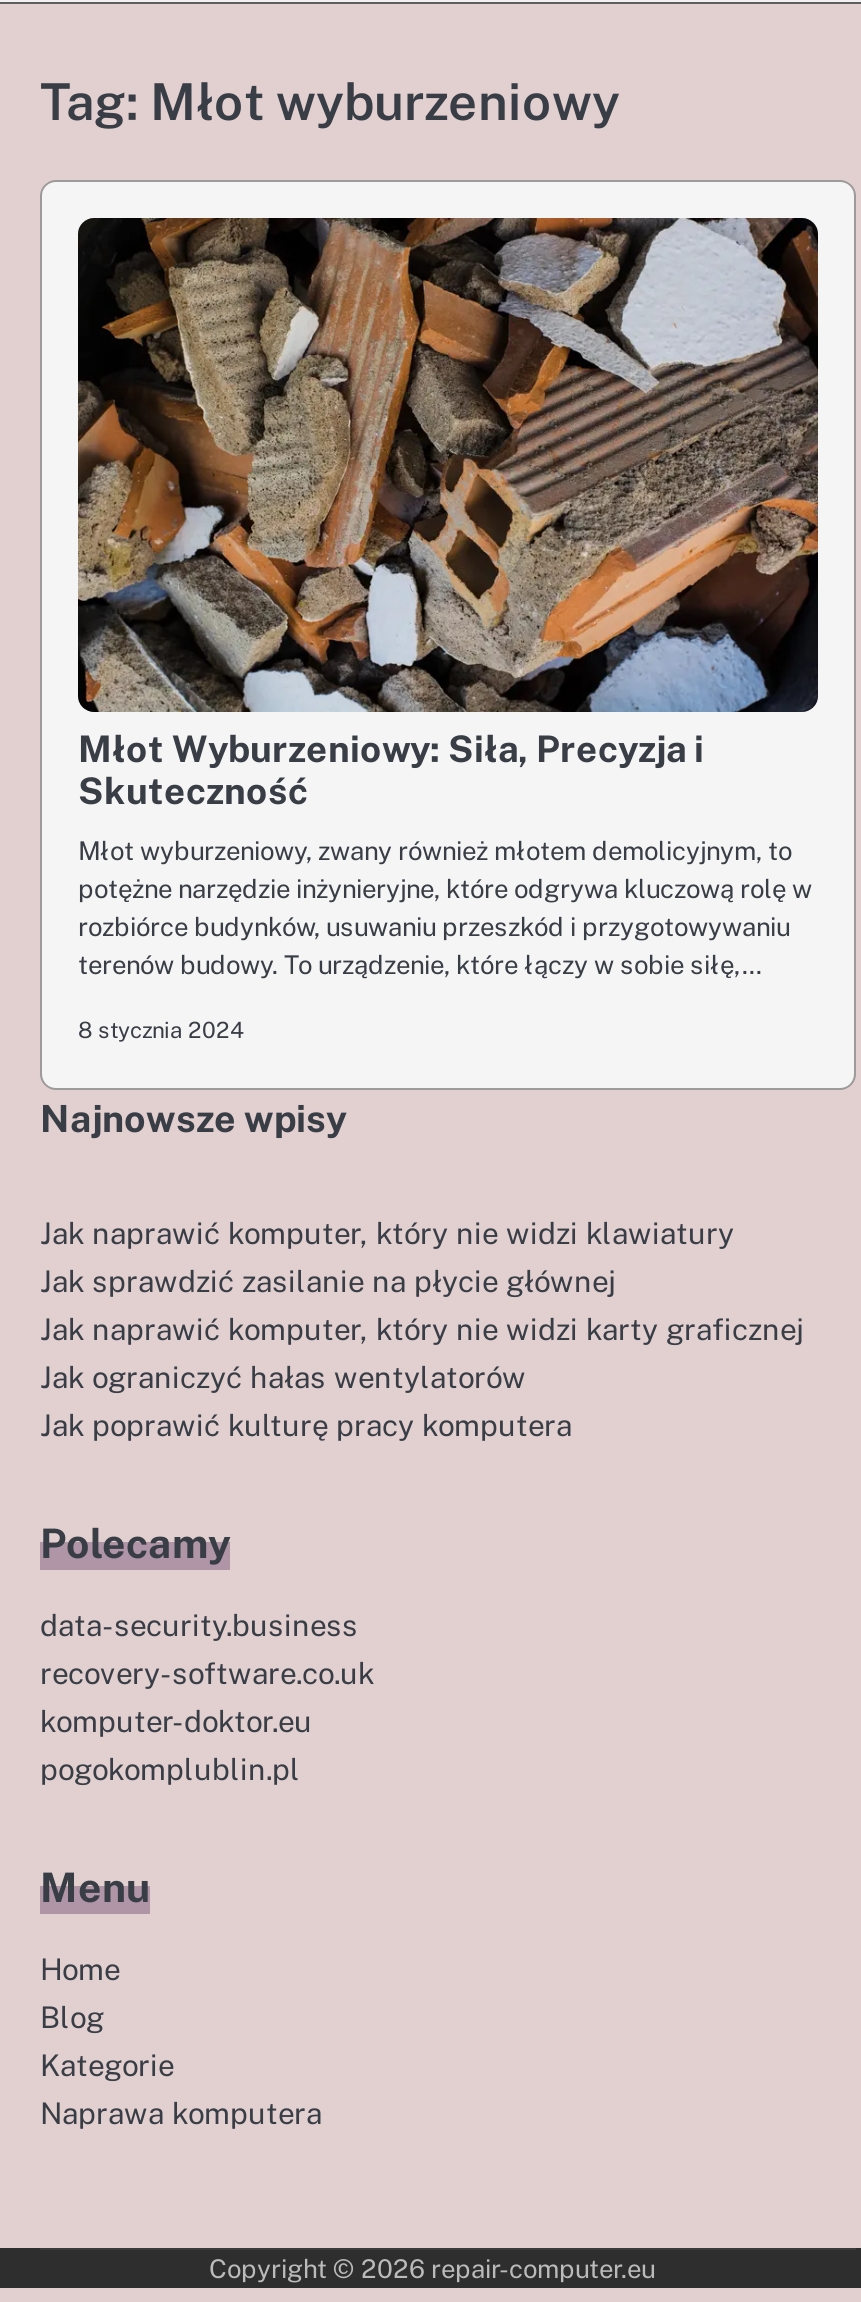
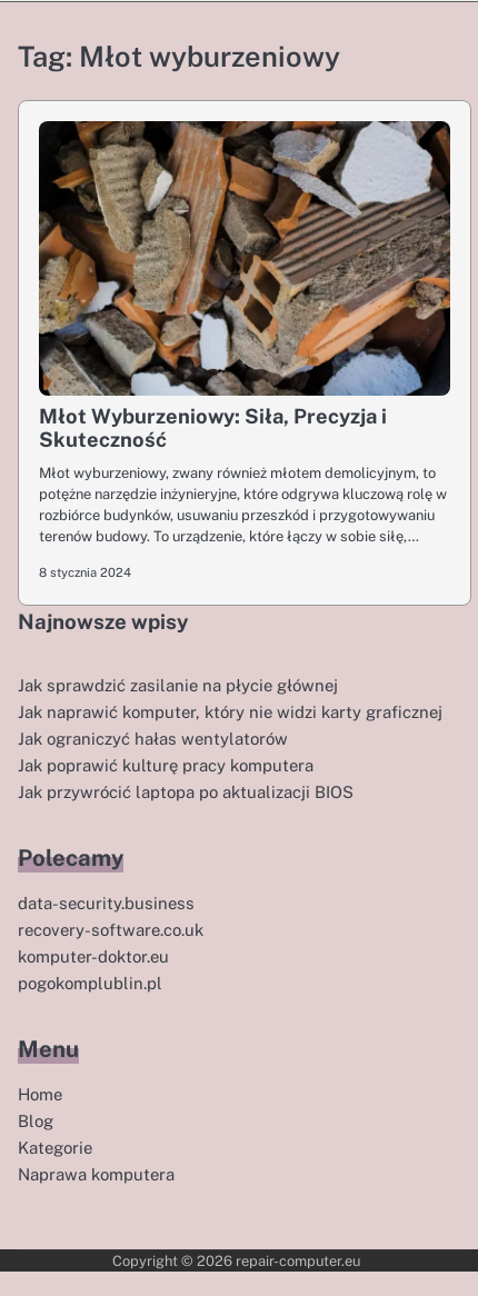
[40,1216,734,1250] Jak naprawić komputer, który nie widzi klawiatury -> none
moved [40,1264,804,1442] -> [18,675,442,774]: Jak sprawdzić zasilanie na płycie głównej | Jak naprawić komputer, który nie widzi karty graficznej | Jak ograniczyć hałas wentylatorów | Jak poprawić kulturę pracy komputera
none -> [18,782,353,801] Jak przywrócić laptopa po aktualizacji BIOS

